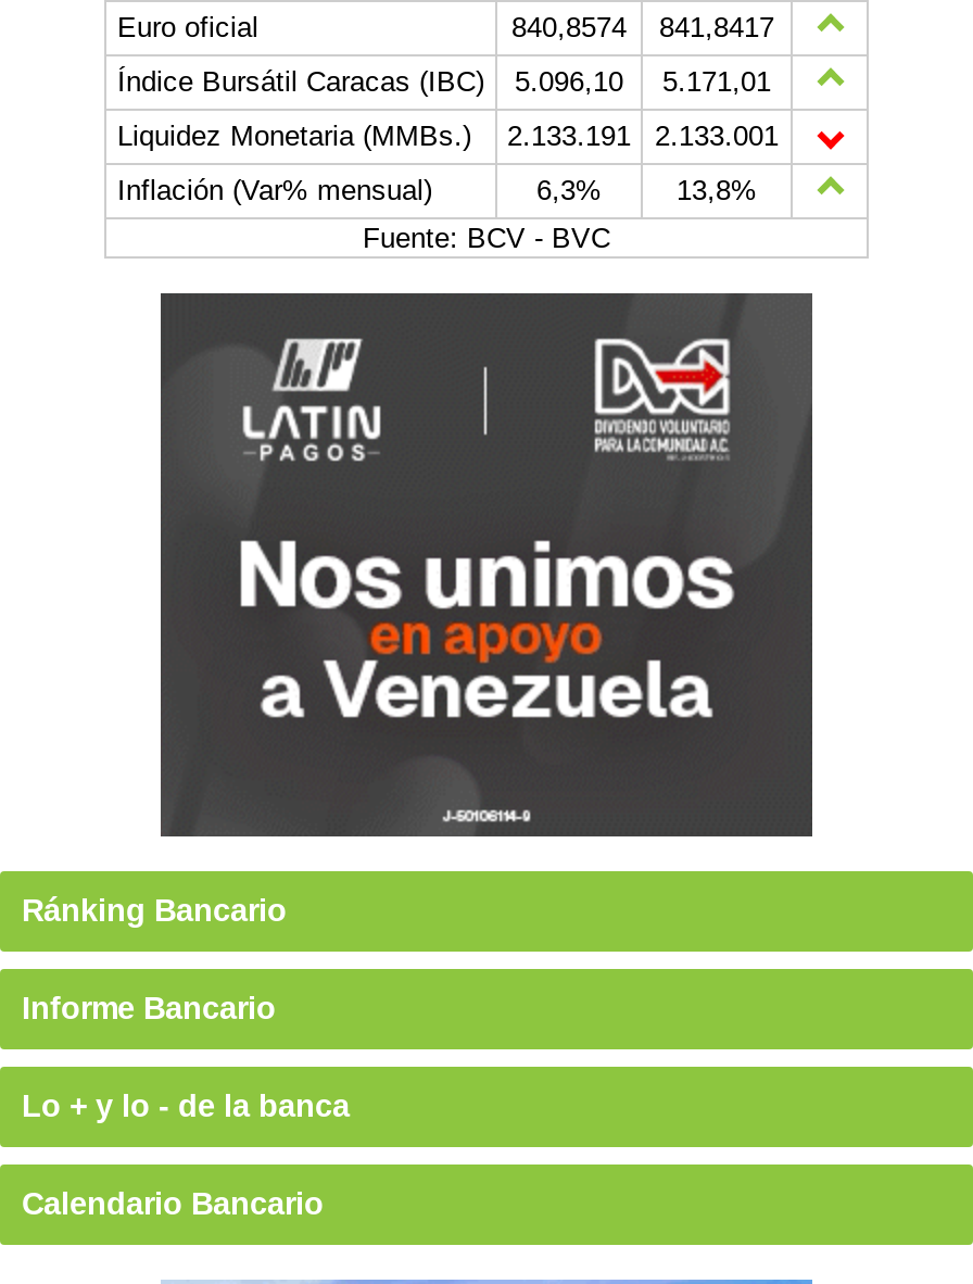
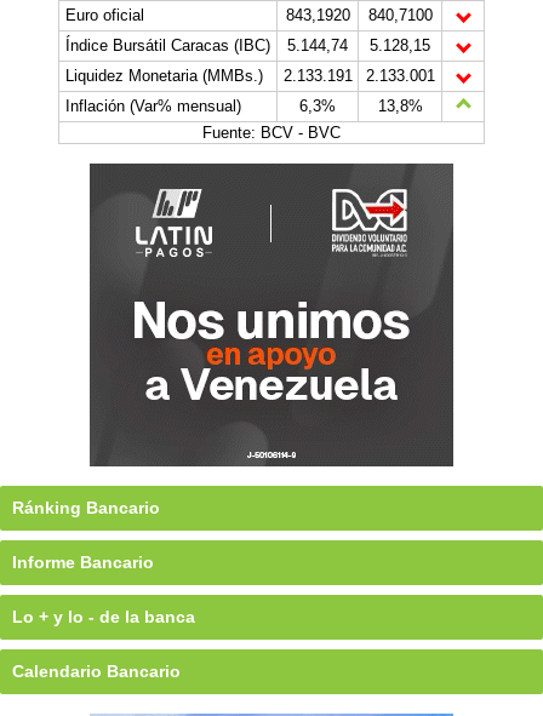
[511,11,627,43] 840,8574 -> [285,6,350,24] 843,1920
[659,11,774,43] 841,8417 -> [368,6,432,24] 840,7100
[515,65,623,98] 5.096,10 -> [287,36,348,54] 5.144,74
[662,65,771,98] 5.171,01 -> [370,36,430,54] 5.128,15

